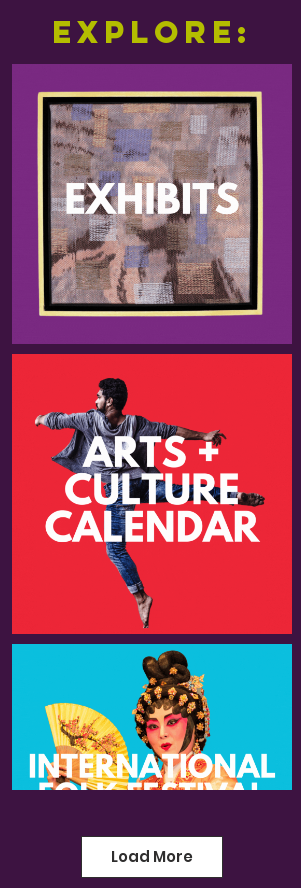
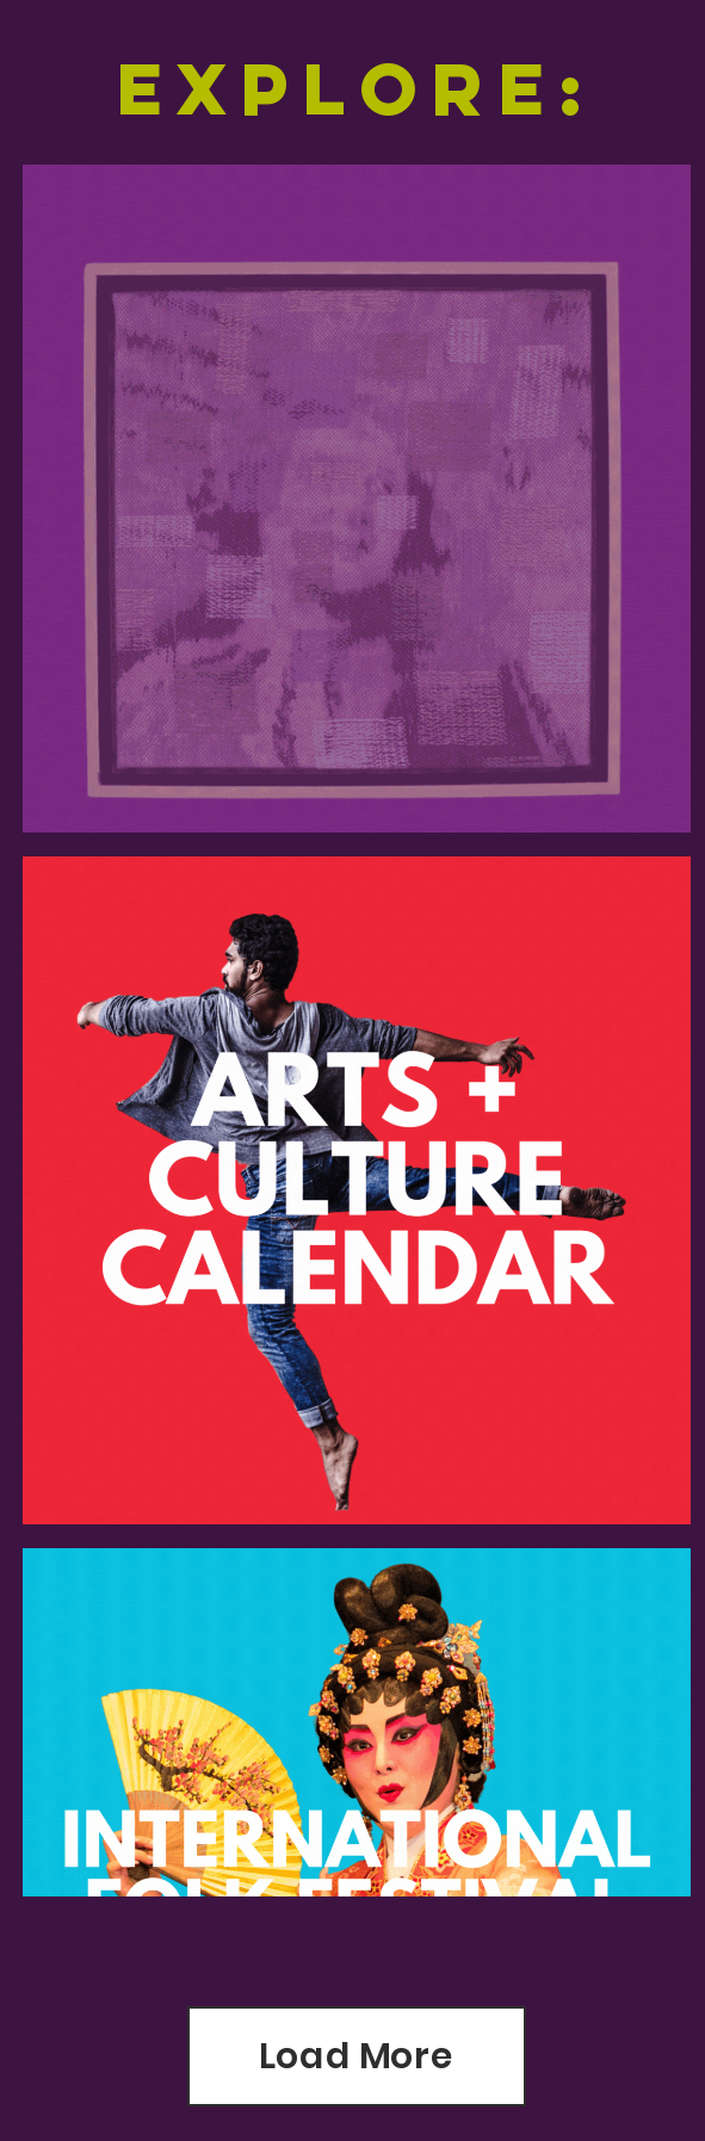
[37,90,263,329] [image] -> [85,229,621,799] [image]

